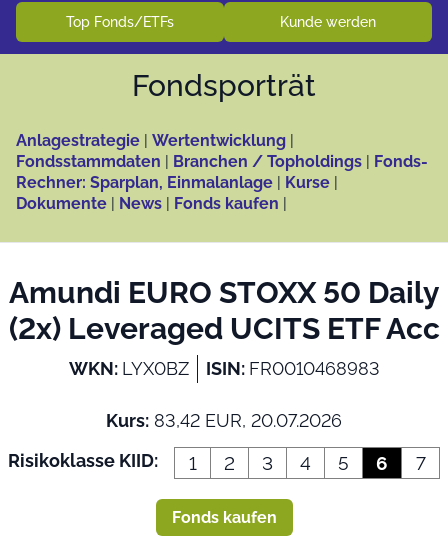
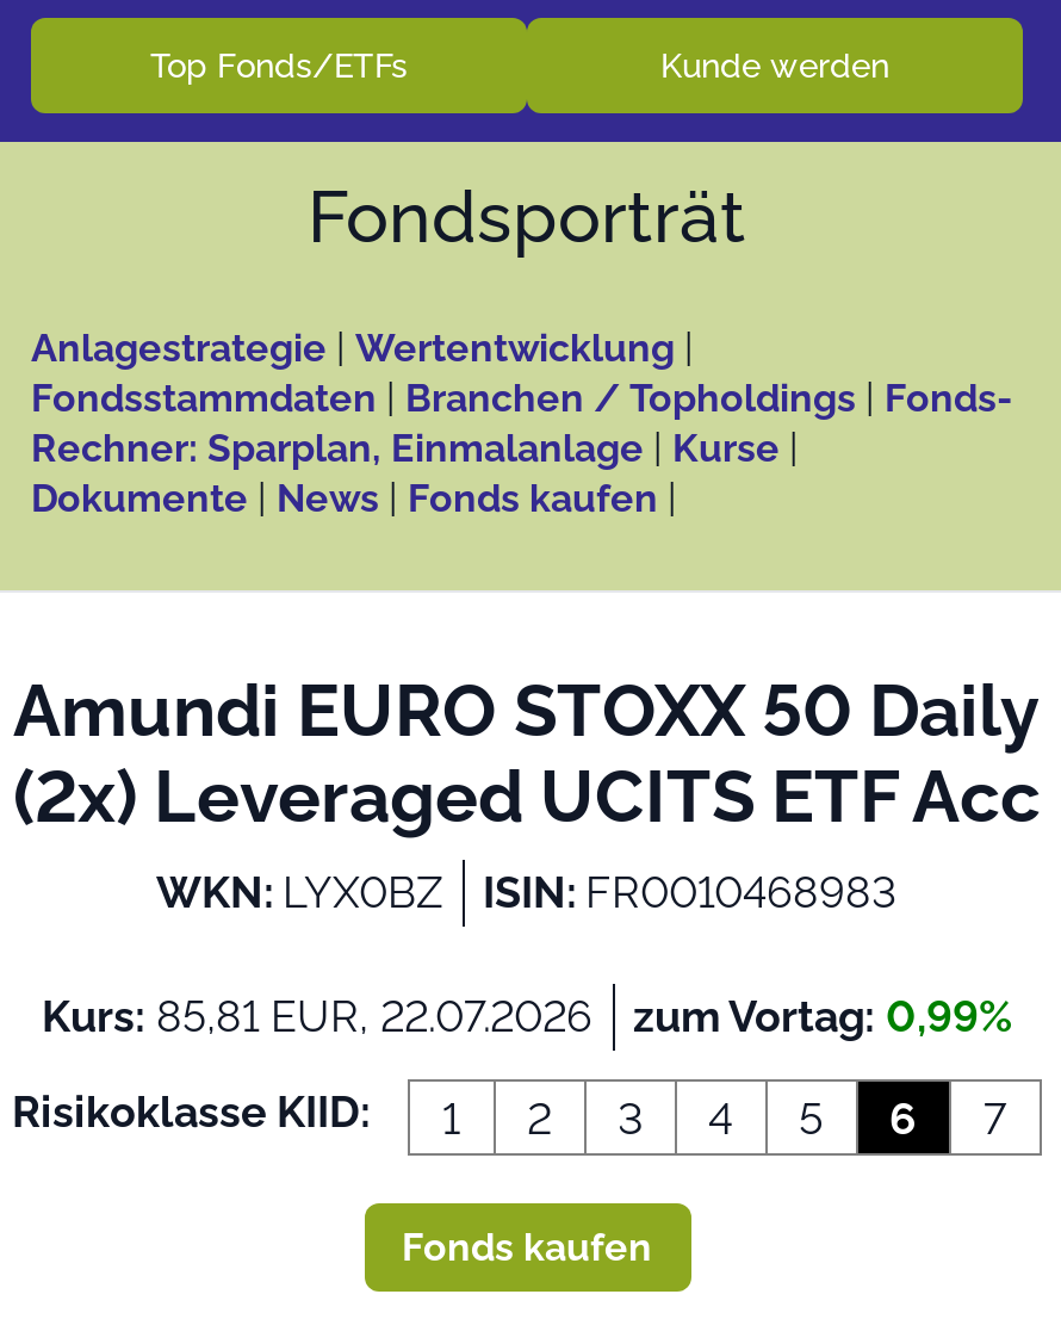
[106,410,342,431] Kurs: 83,42 EUR, 20.07.2026 -> [42,991,1012,1041] Kurs: 85,81 EUR, 22.07.2026 | zum Vortag: 0,99%

